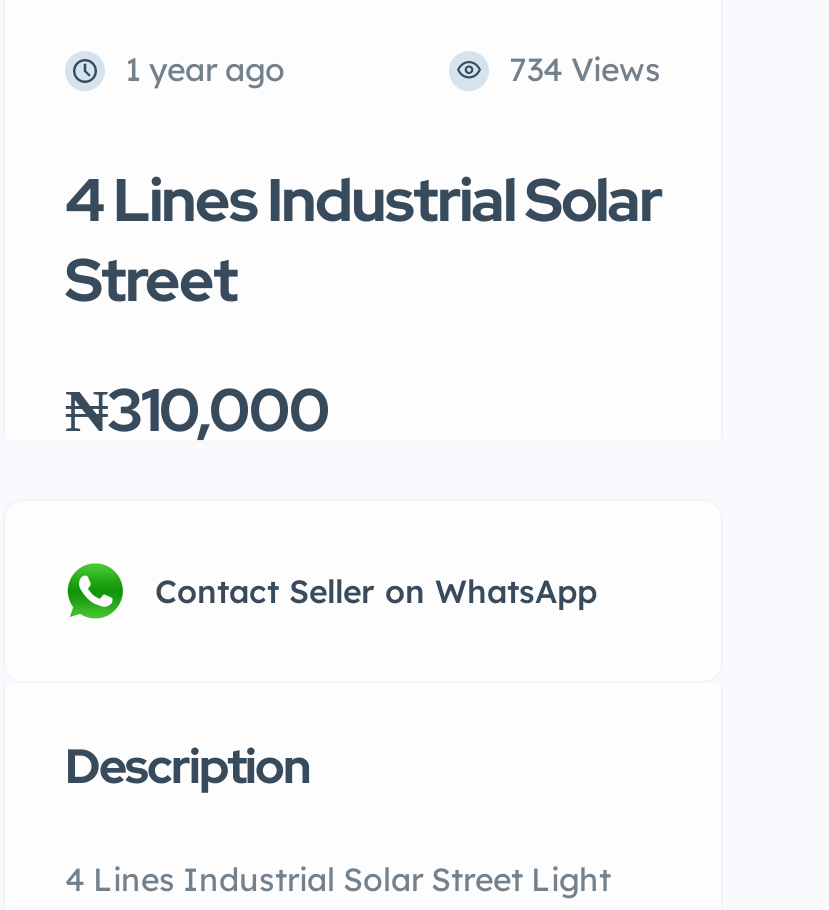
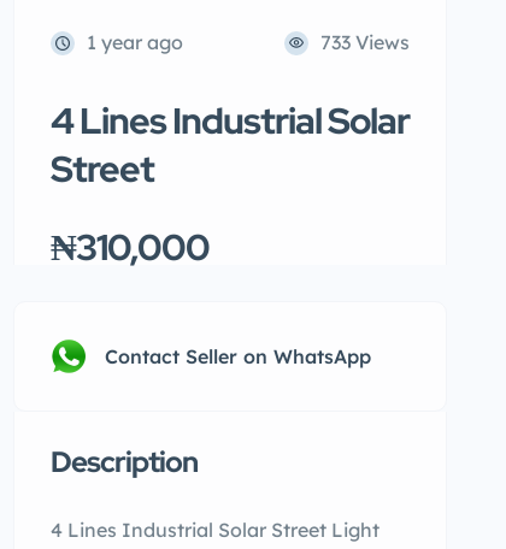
[509,49,661,89] 734 Views -> [320,30,410,54] 733 Views

